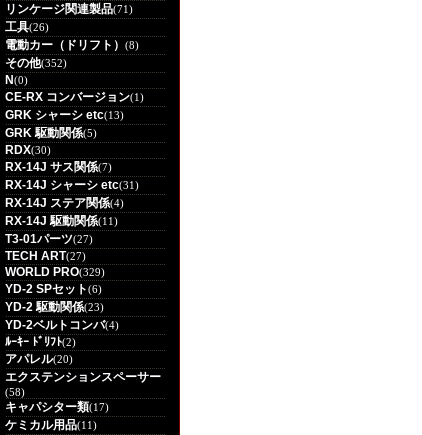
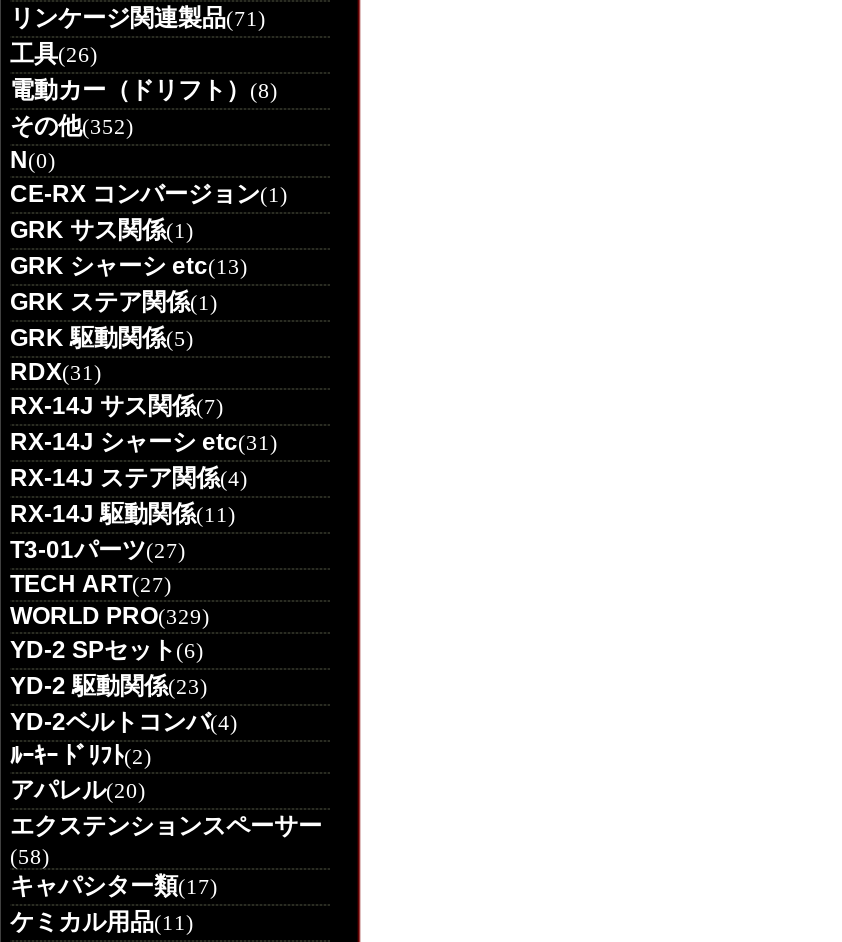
none -> [10,216,194,244] GRK サス関係(1)
none -> [10,288,218,316] GRK ステア関係(1)
[5,143,51,157] RDX(30) -> [10,358,102,386] RDX(31)

